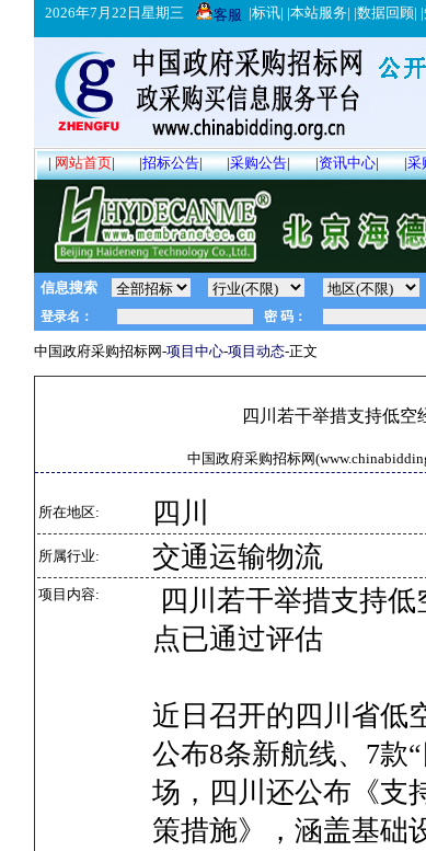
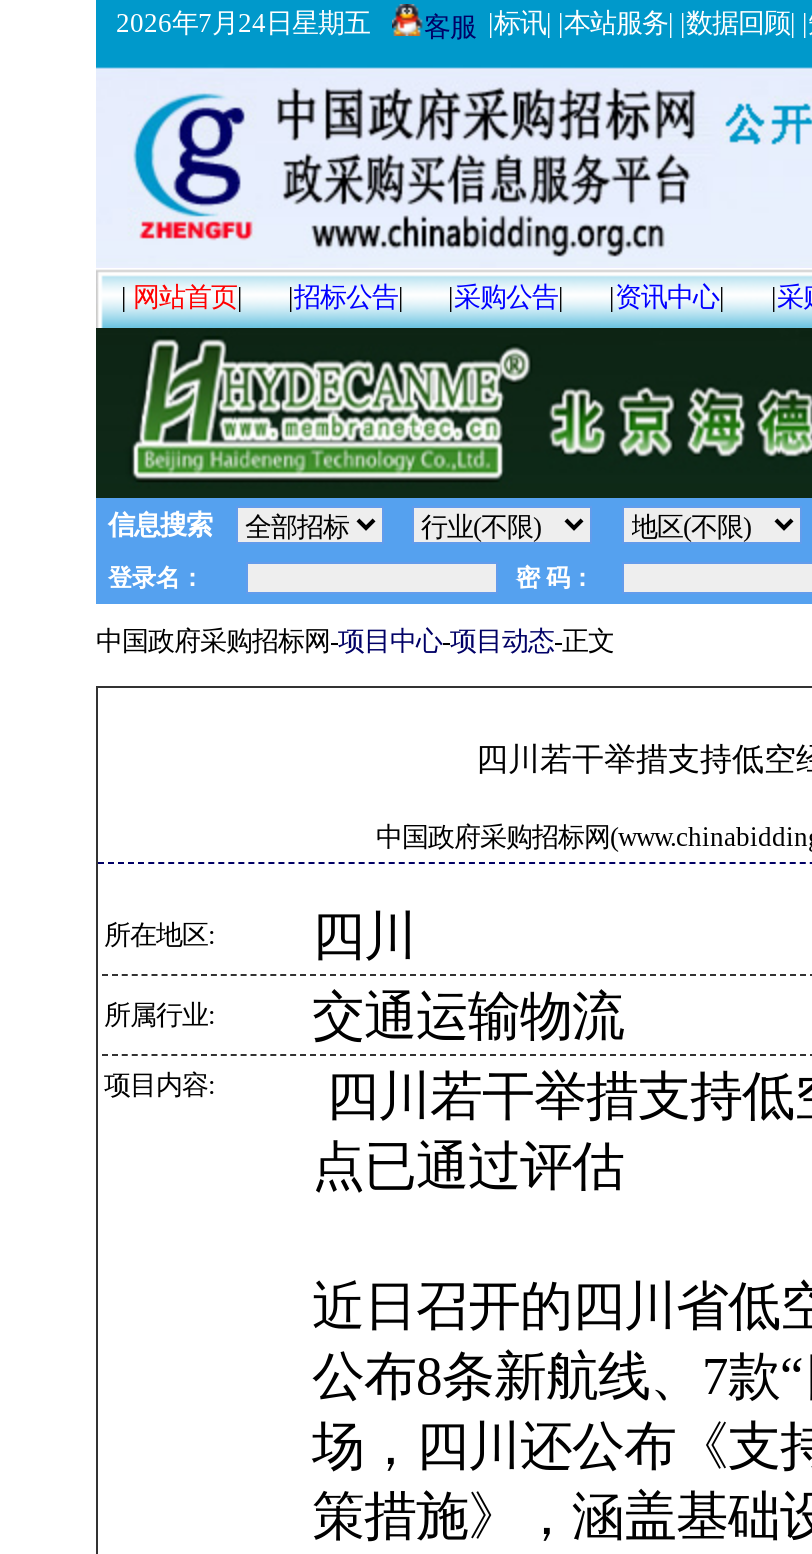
[45,4,184,21] 2026年7月22日星期三 -> [116,8,370,38] 2026年7月24日星期五

